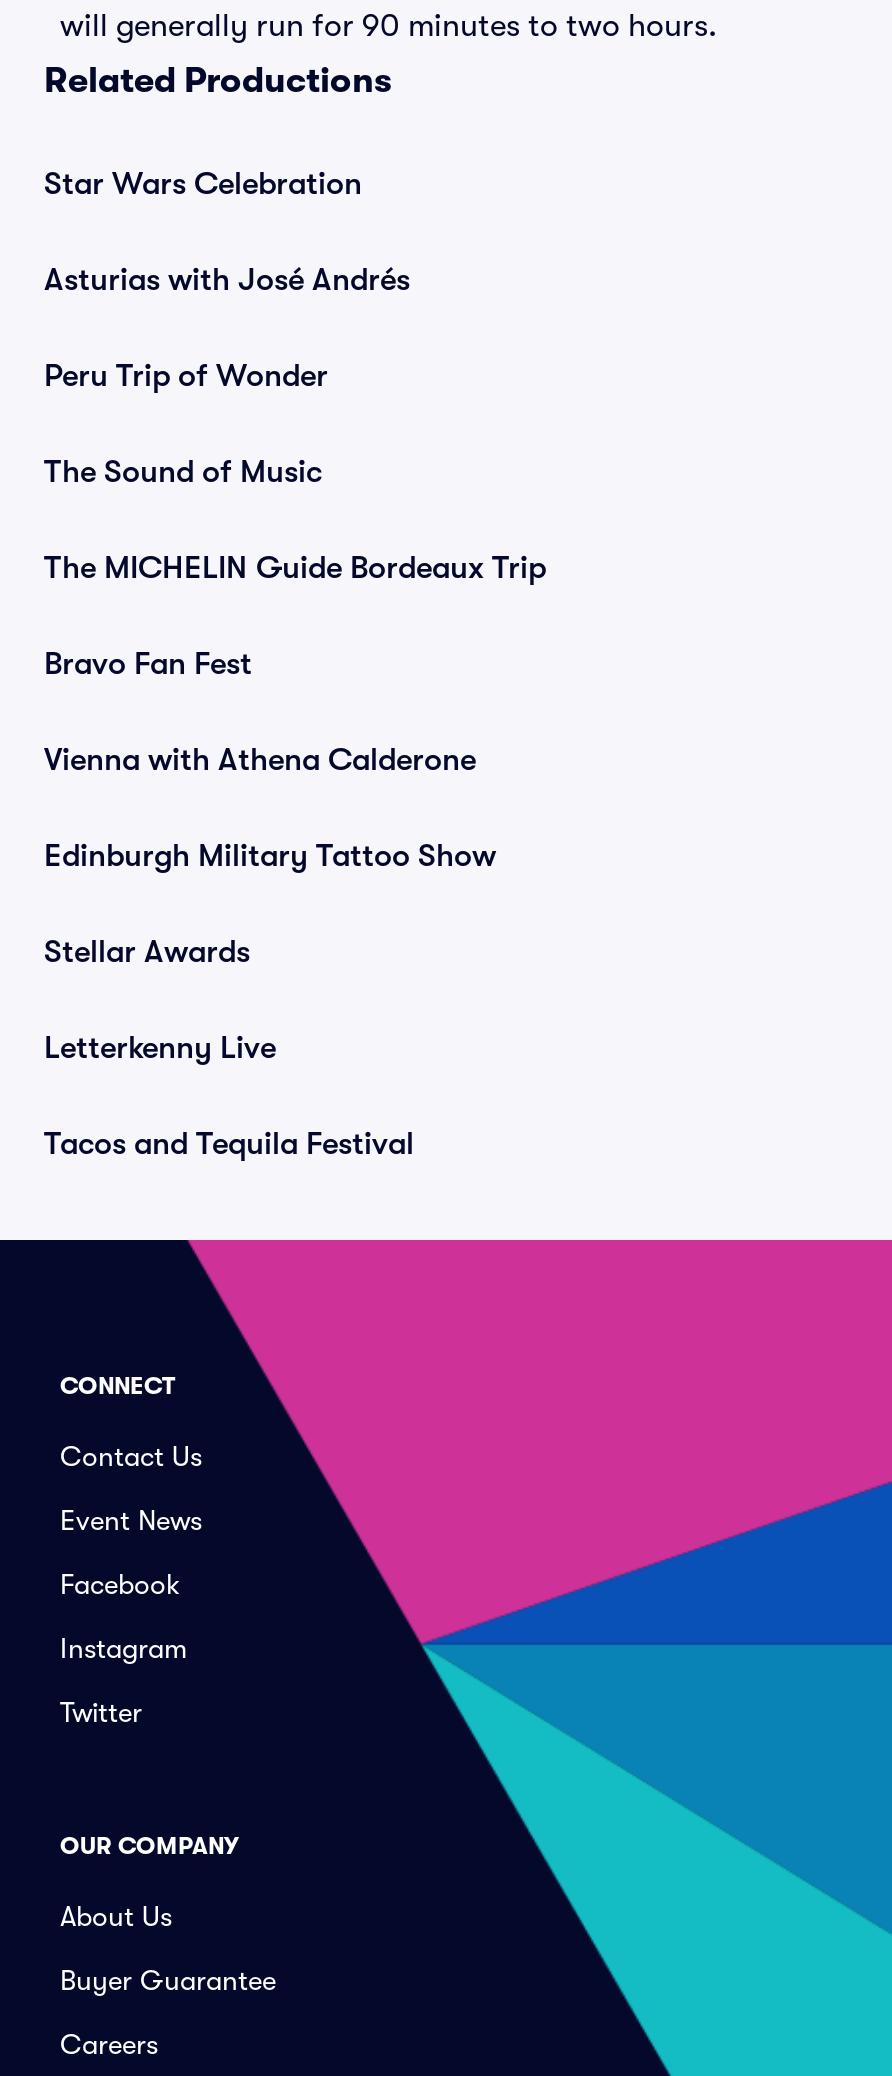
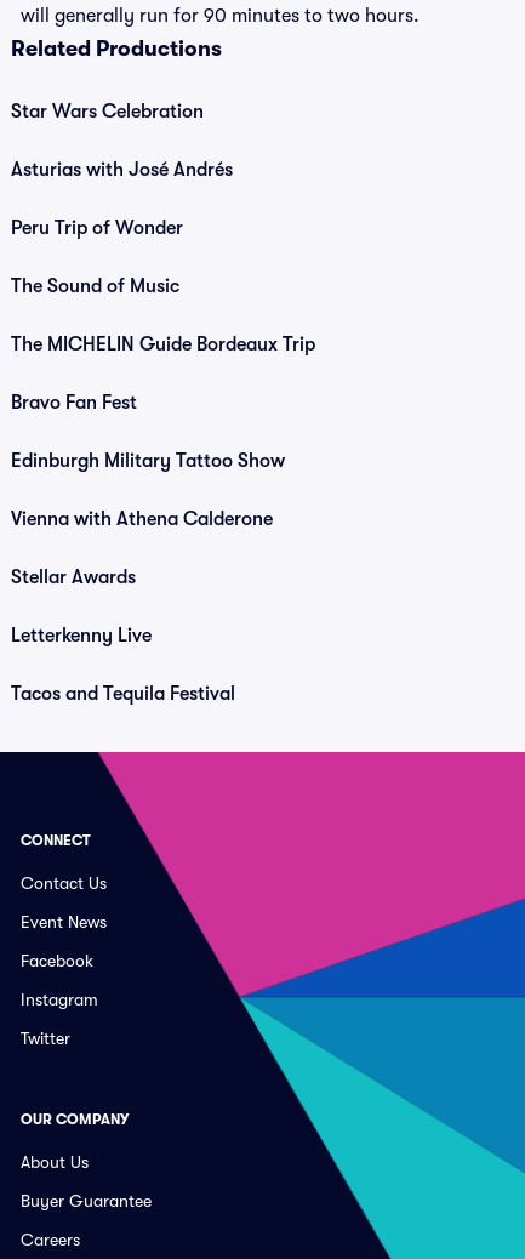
moved [44,742,476,778] -> [11,508,273,530]: Vienna with Athena Calderone
moved [44,838,496,874] -> [11,450,285,472]: Edinburgh Military Tattoo Show

